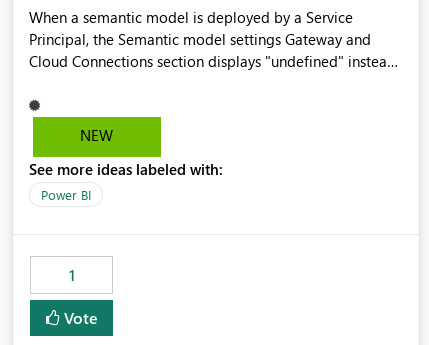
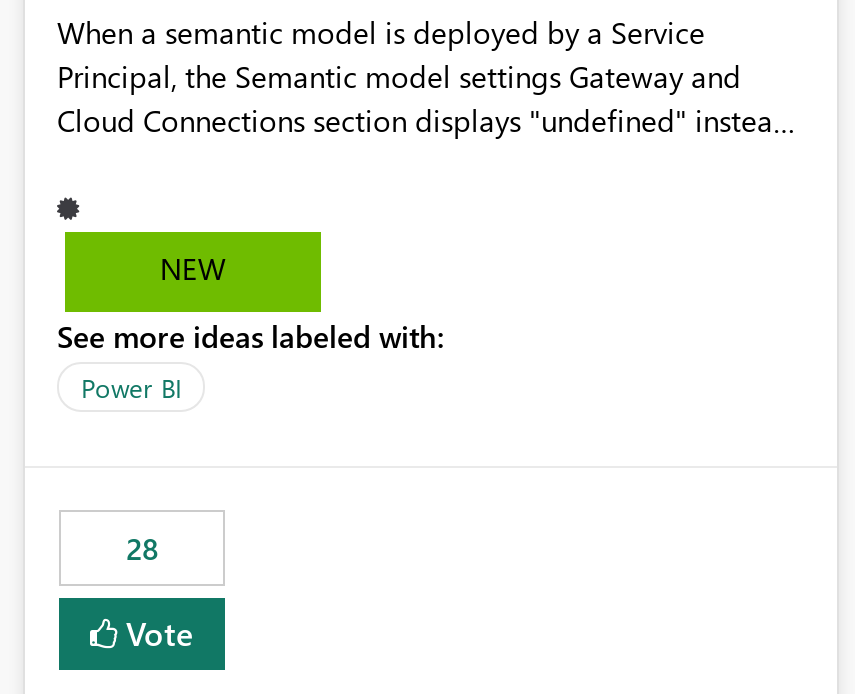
[68,265,74,285] 1 -> [126,529,158,569] 28

